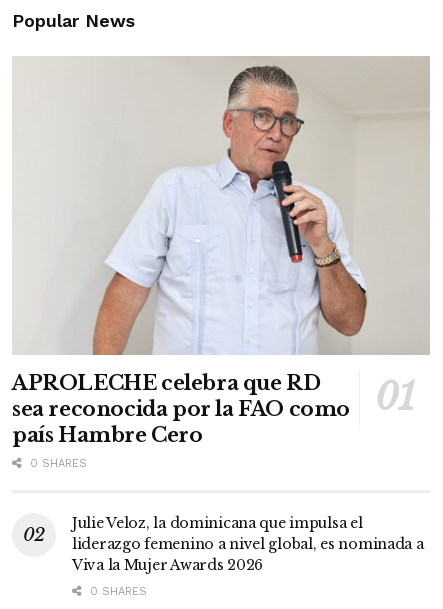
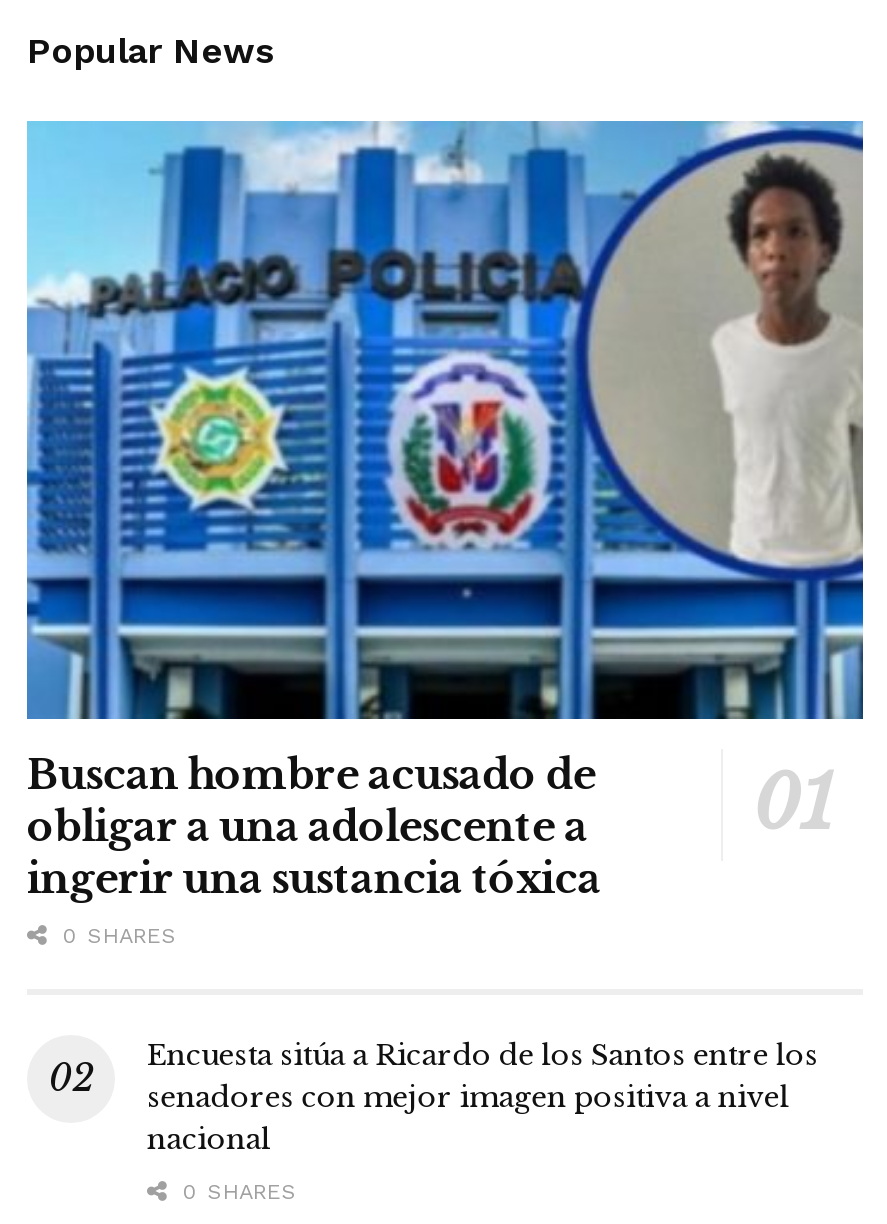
[12,56,430,447] [image] | APROLECHE celebra que RD | sea reconocida por la FAO como | país Hambre Cero -> [25,119,865,903] [image] | Buscan hombre acusado de | obligar a una adolescente a | ingerir una sustancia tóxica
[72,514,424,574] Julie Veloz, la dominicana que impulsa el | liderazgo femenino a nivel global, es nominada a | Viva la Mujer Awards 2026 -> [147,1037,818,1157] Encuesta sitúa a Ricardo de los Santos entre los | senadores con mejor imagen positiva a nivel | nacional

